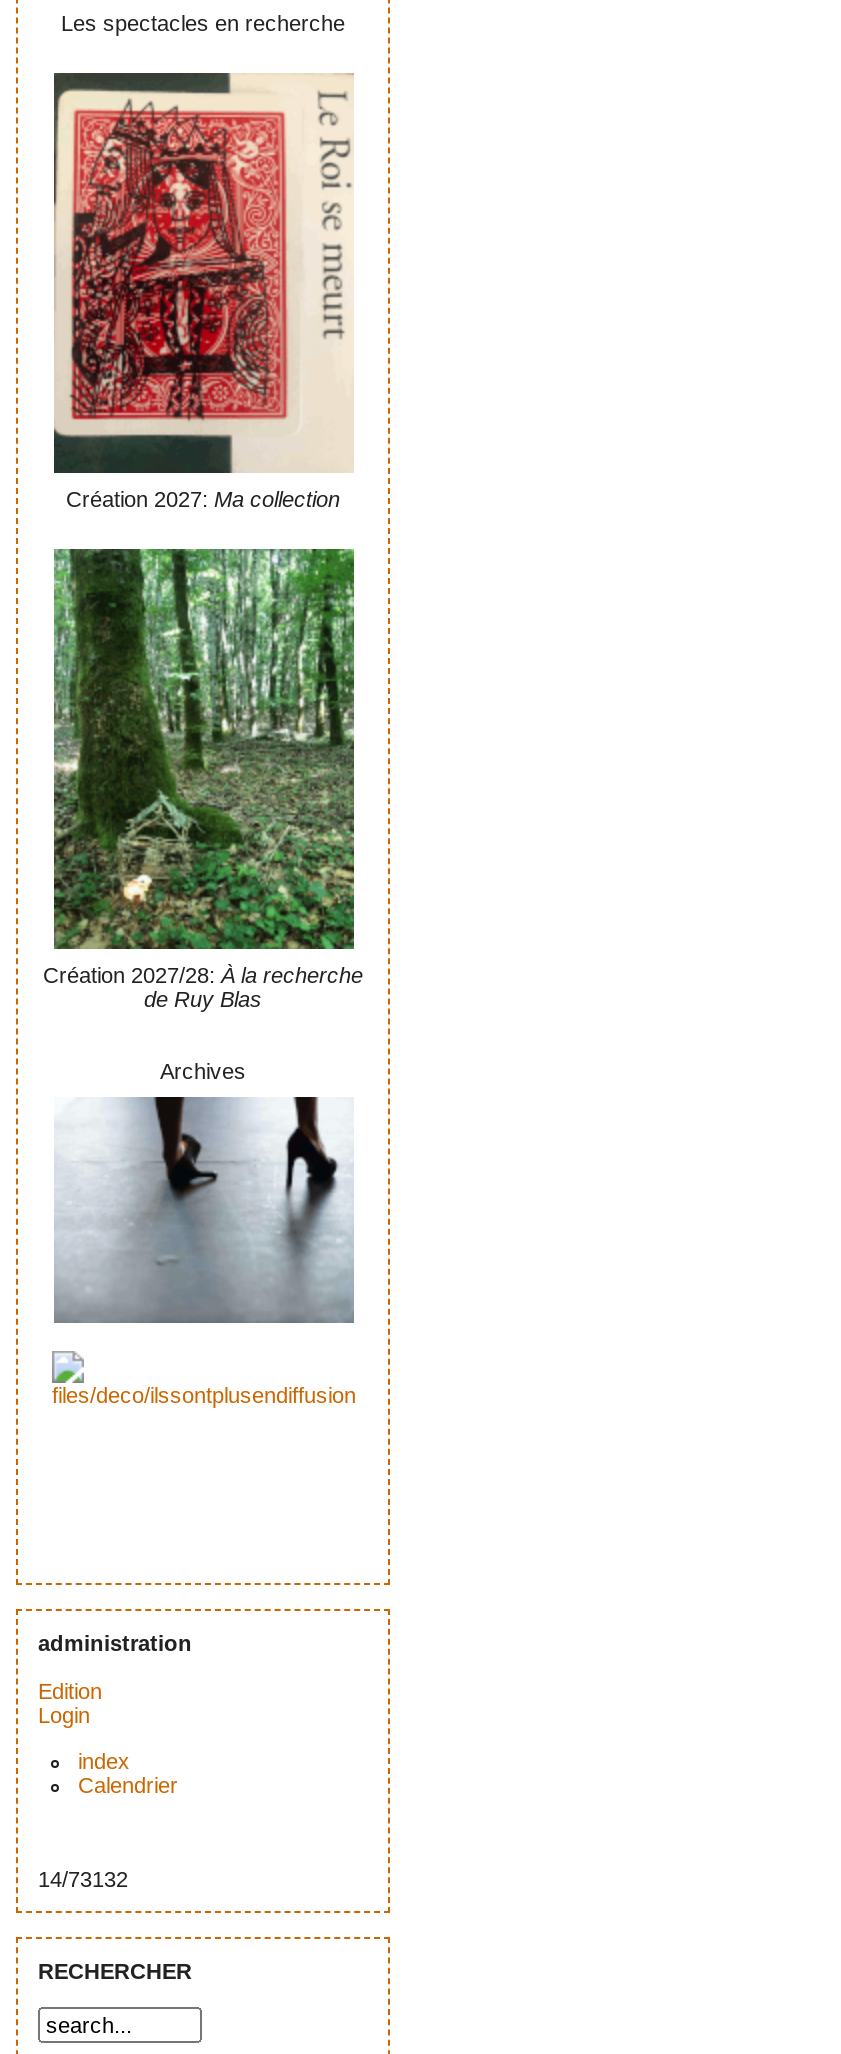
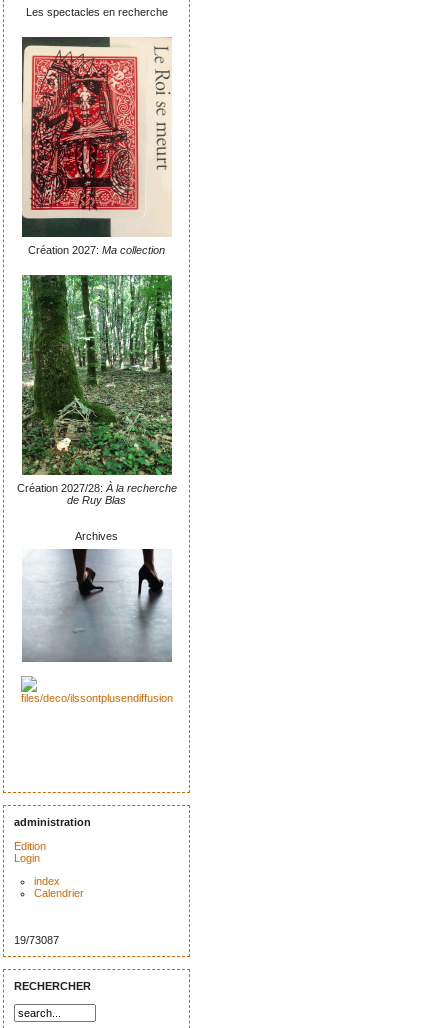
[38,1867,128,1891] 14/73132 -> [14,934,59,946] 19/73087

